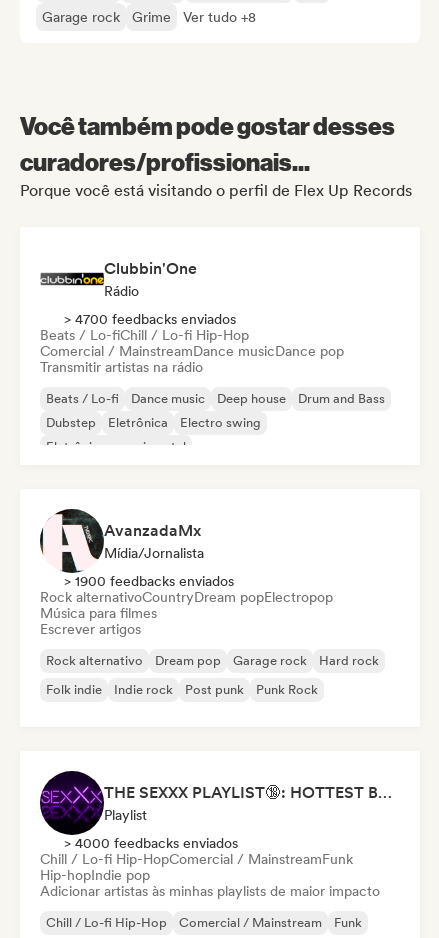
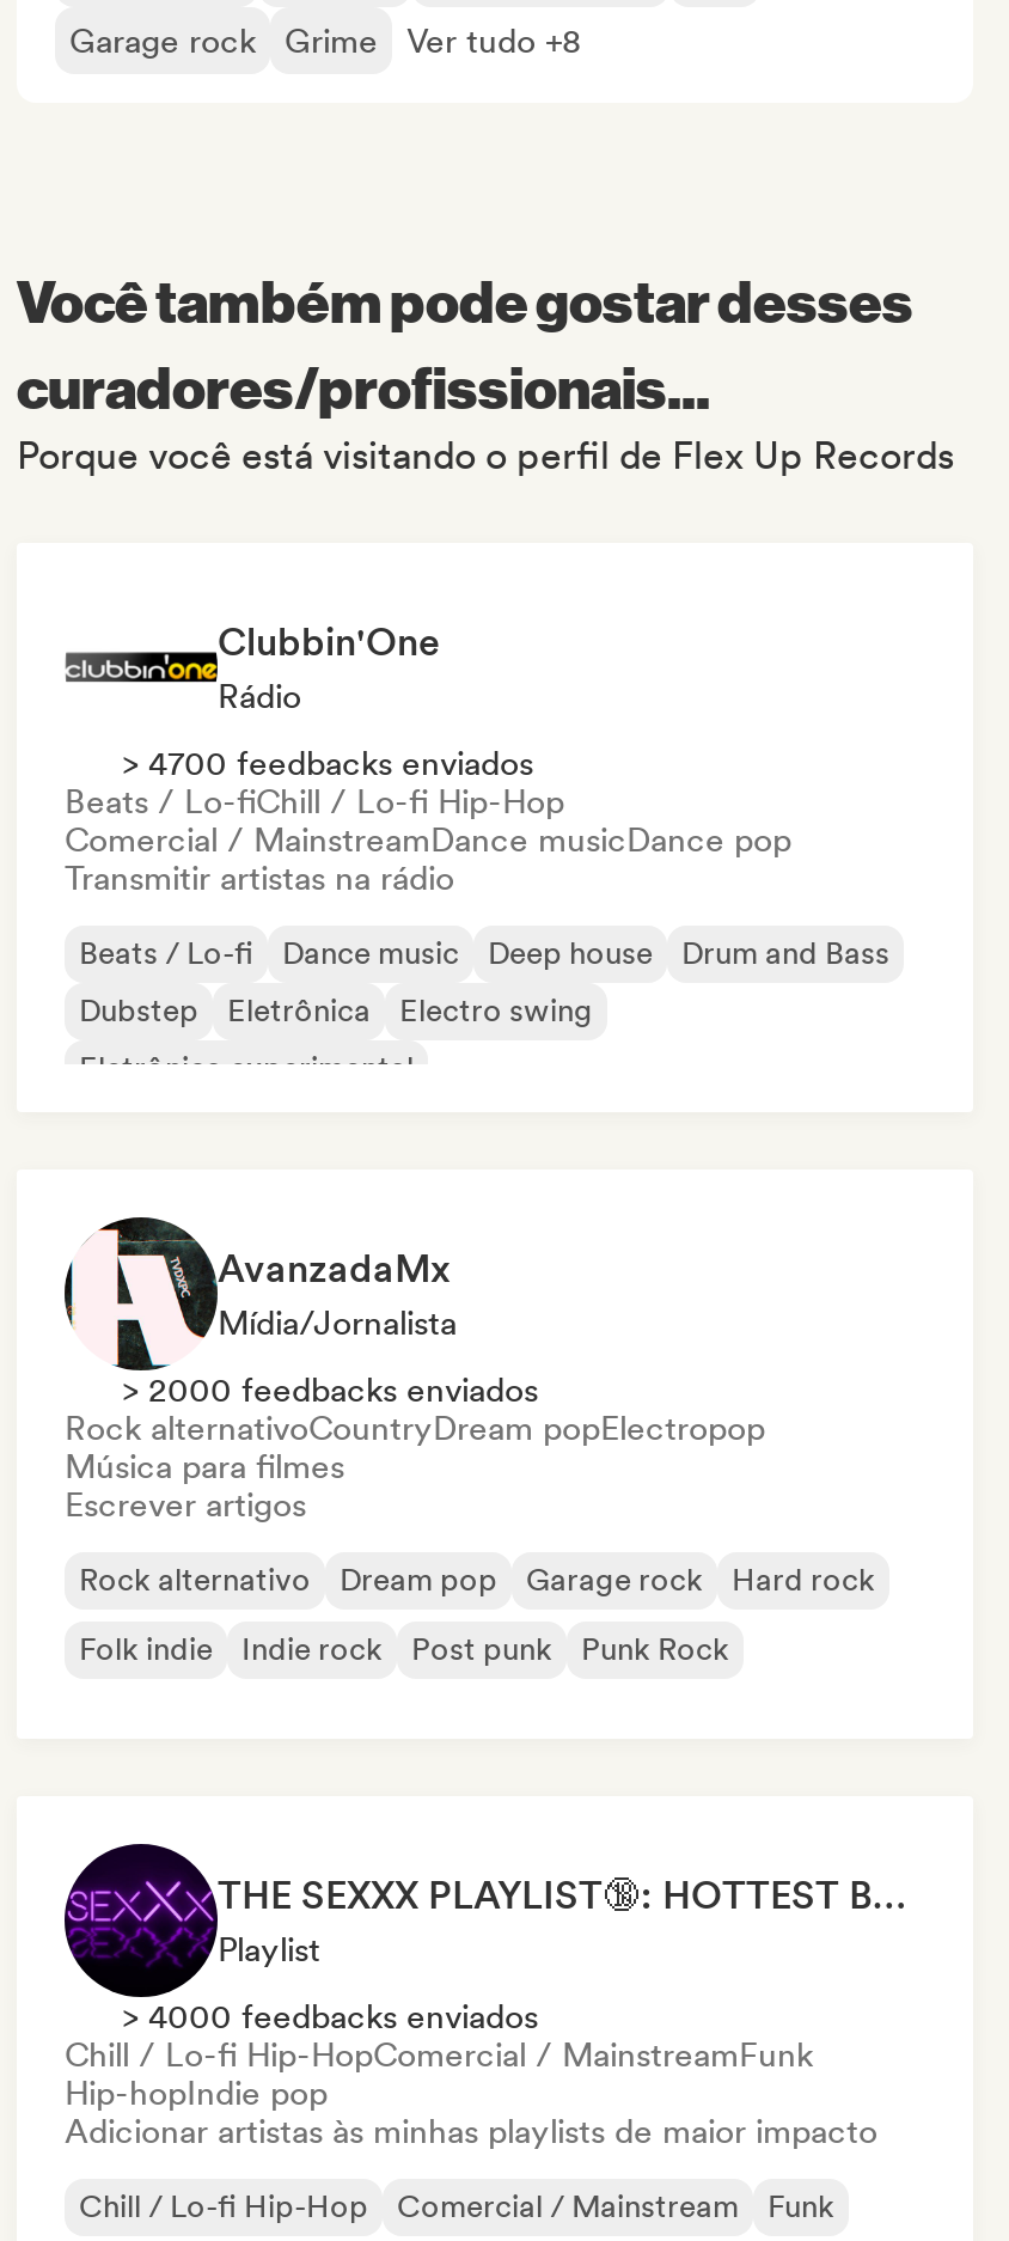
[64,573,234,589] > 1900 feedbacks enviados -> [122,1370,538,1409] > 2000 feedbacks enviados

